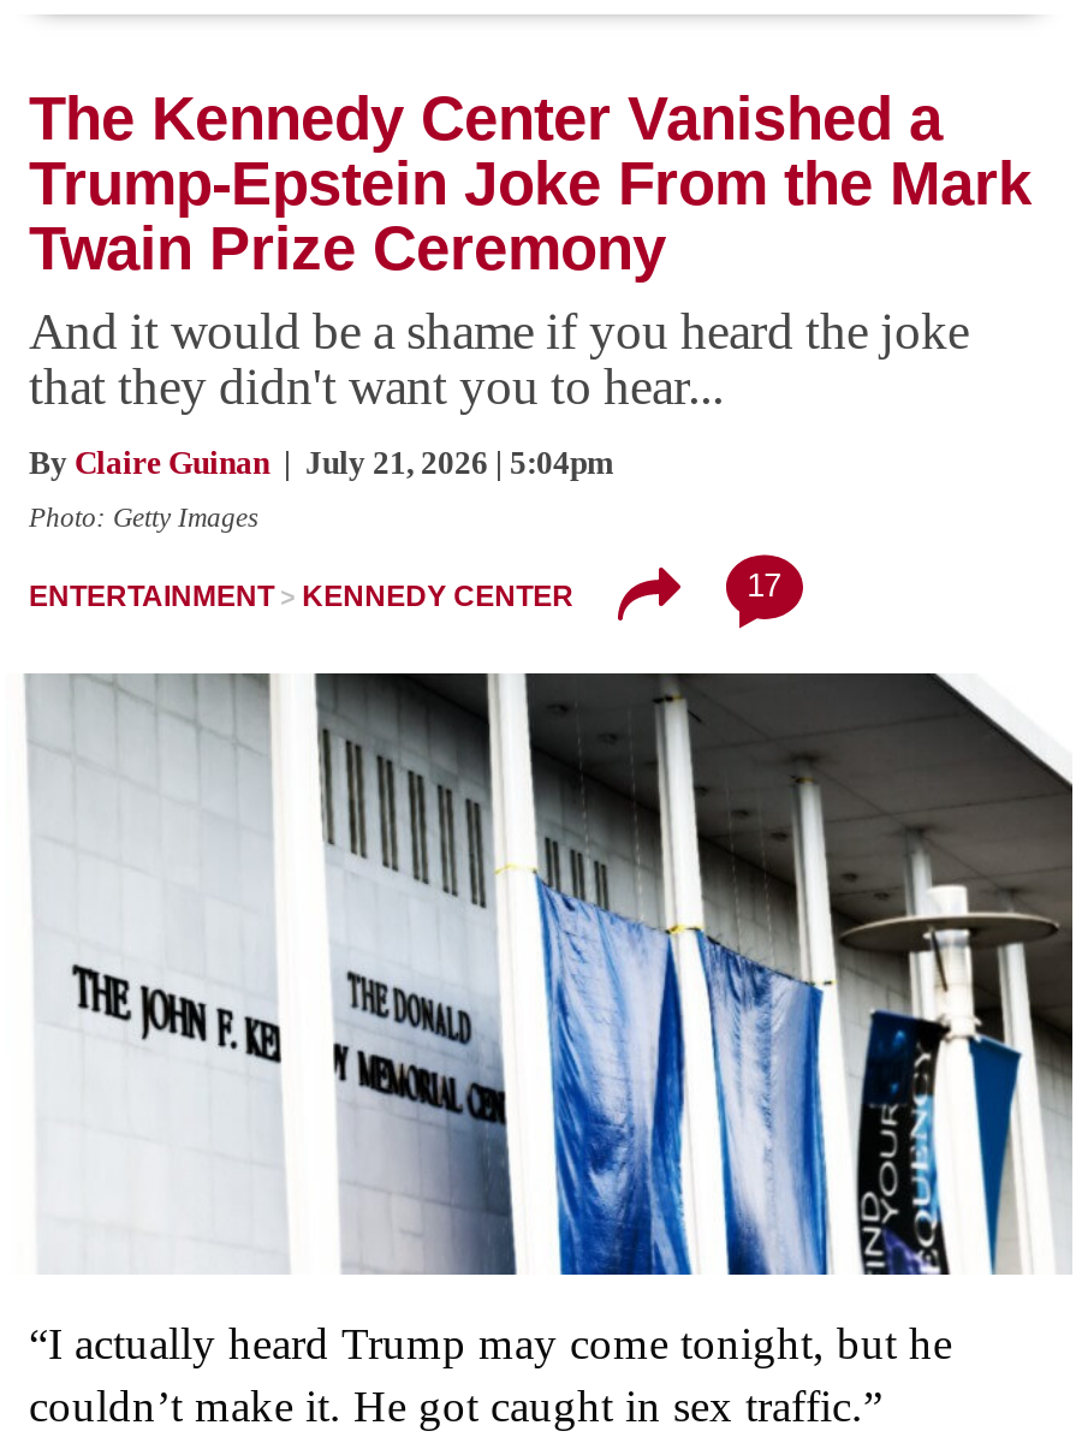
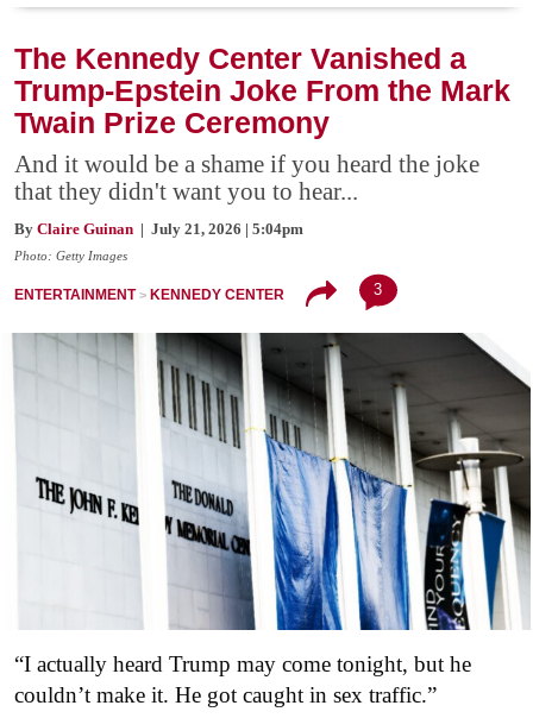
[747,568,781,604] 17 -> [374,281,382,298] 3

